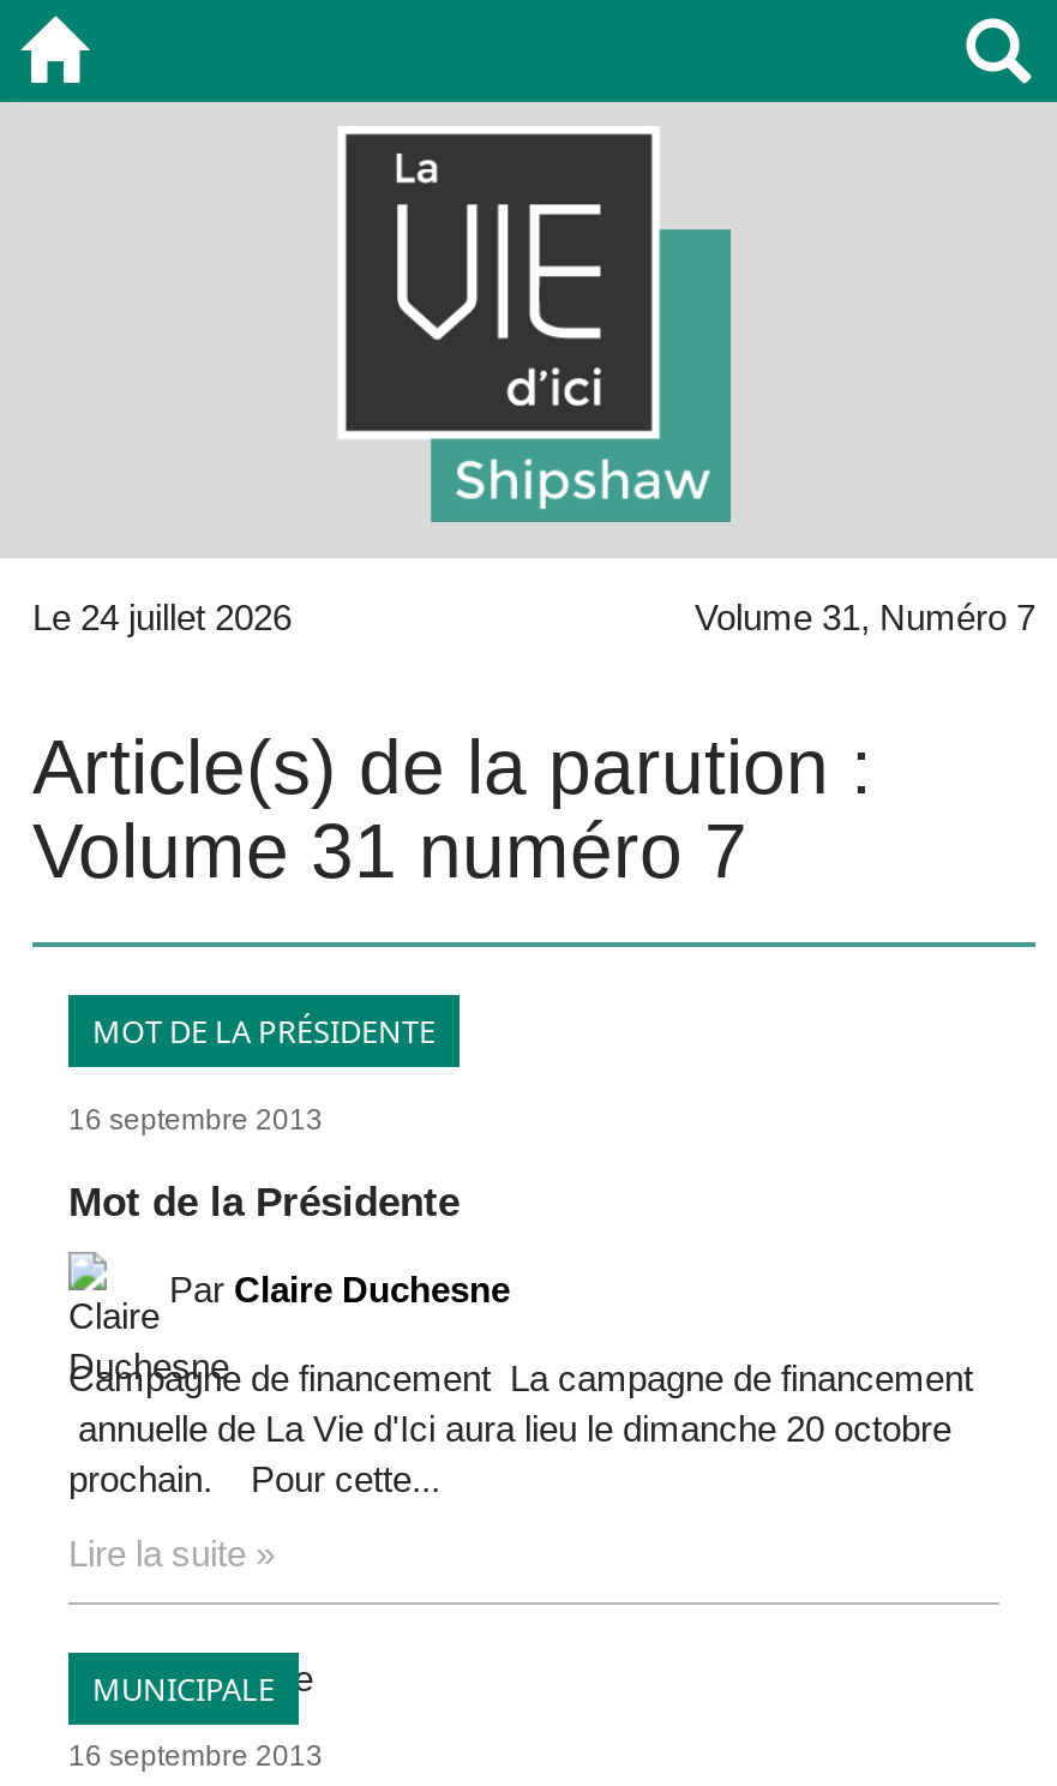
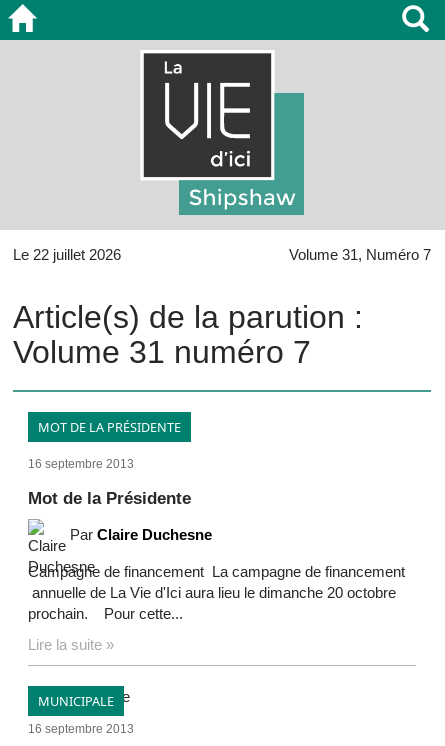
[32,597,292,637] Le 24 juillet 2026 -> [13,246,121,263] Le 22 juillet 2026

